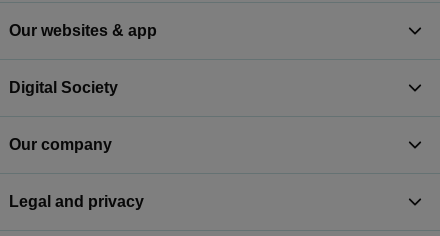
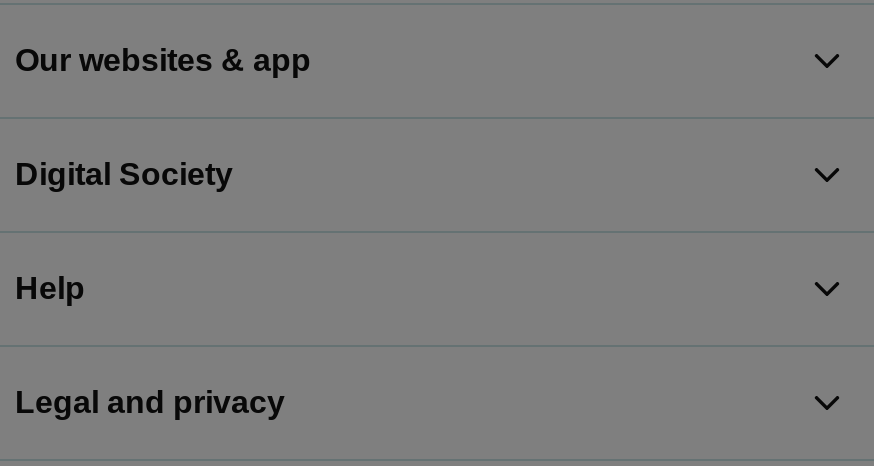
[9,136,112,153] Our company -> [15,271,85,305] Help

